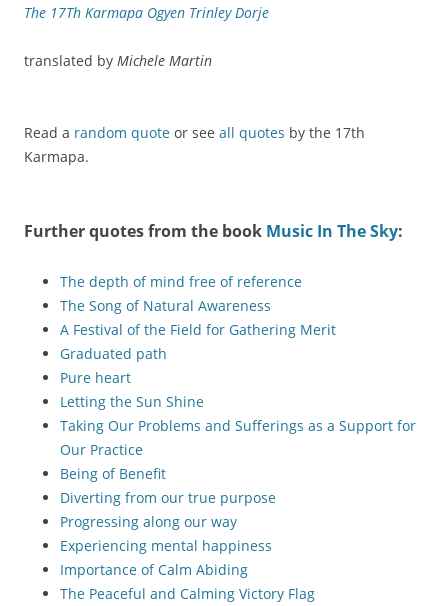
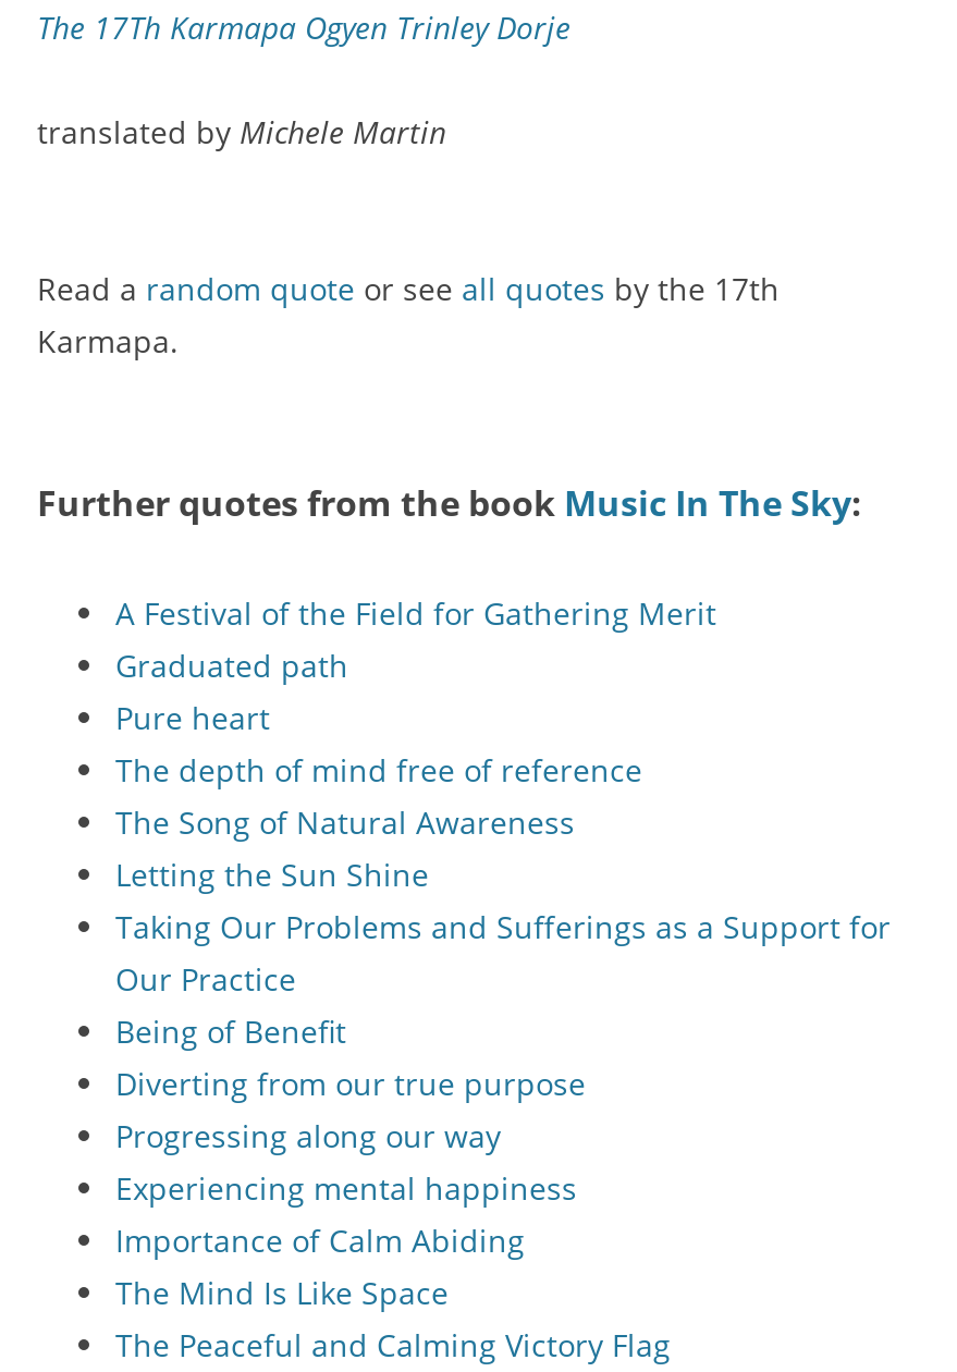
moved [60,272,302,315] -> [115,749,642,843]: The depth of mind free of reference | The Song of Natural Awareness
moved [60,320,336,387] -> [115,592,716,738]: A Festival of the Field for Gathering Merit | Graduated path | Pure heart
none -> [115,1272,449,1313] The Mind Is Like Space

